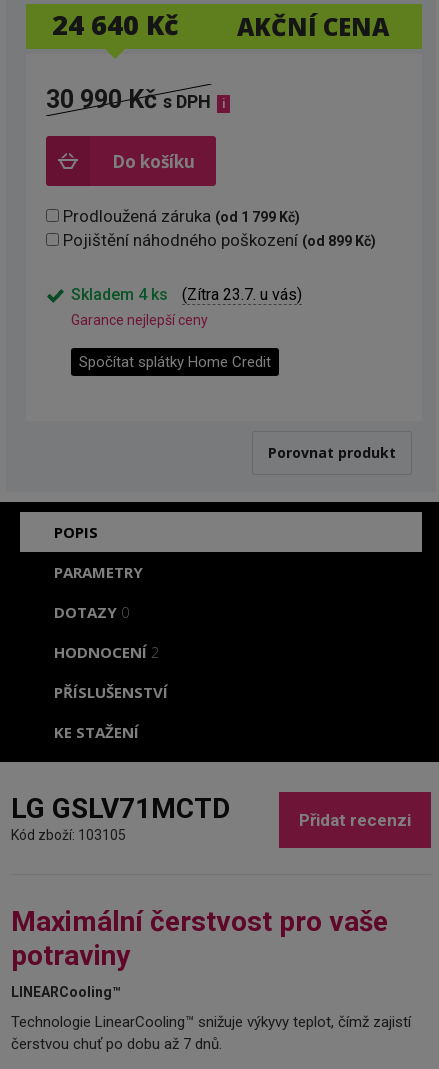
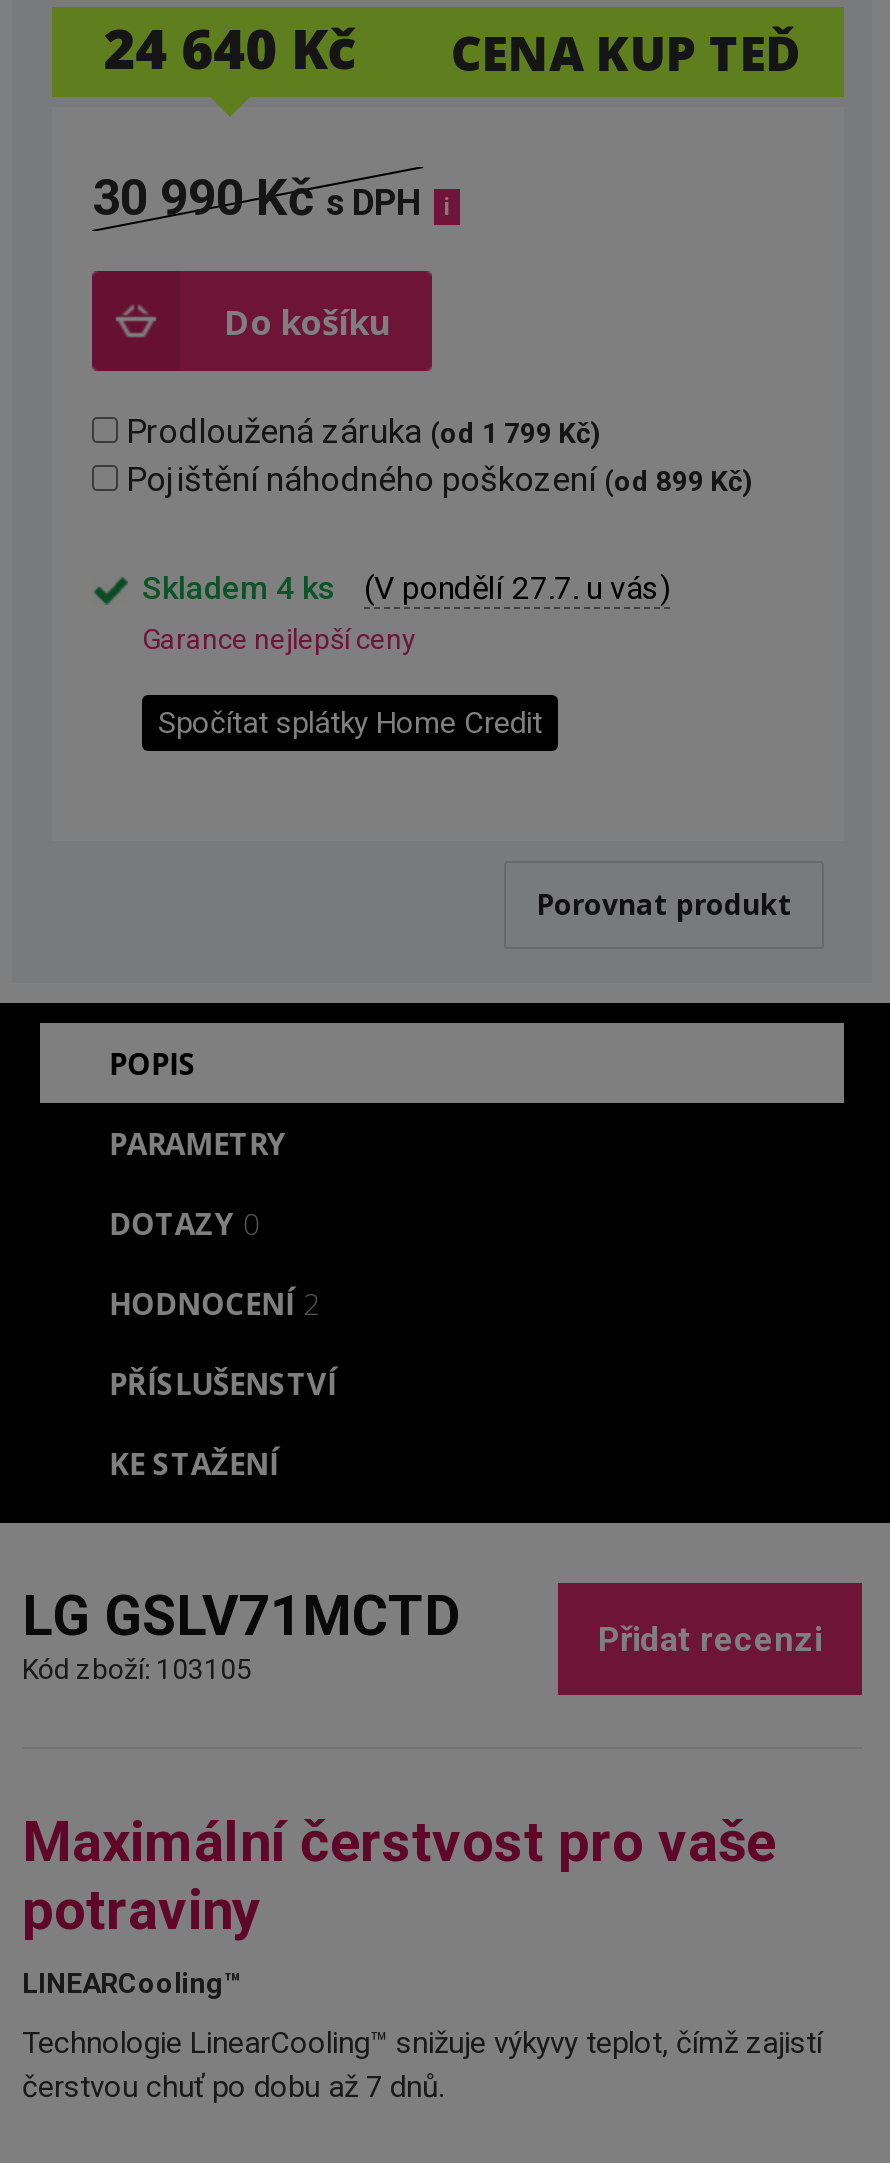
[237,10,389,43] AKČNÍ CENA -> [451,19,801,85] CENA KUP TEĎ
[71,285,302,304] Skladem 4 ks (Zítra 23.7. u vás) -> [142,569,670,607] Skladem 4 ks (V pondělí 27.7. u vás)

